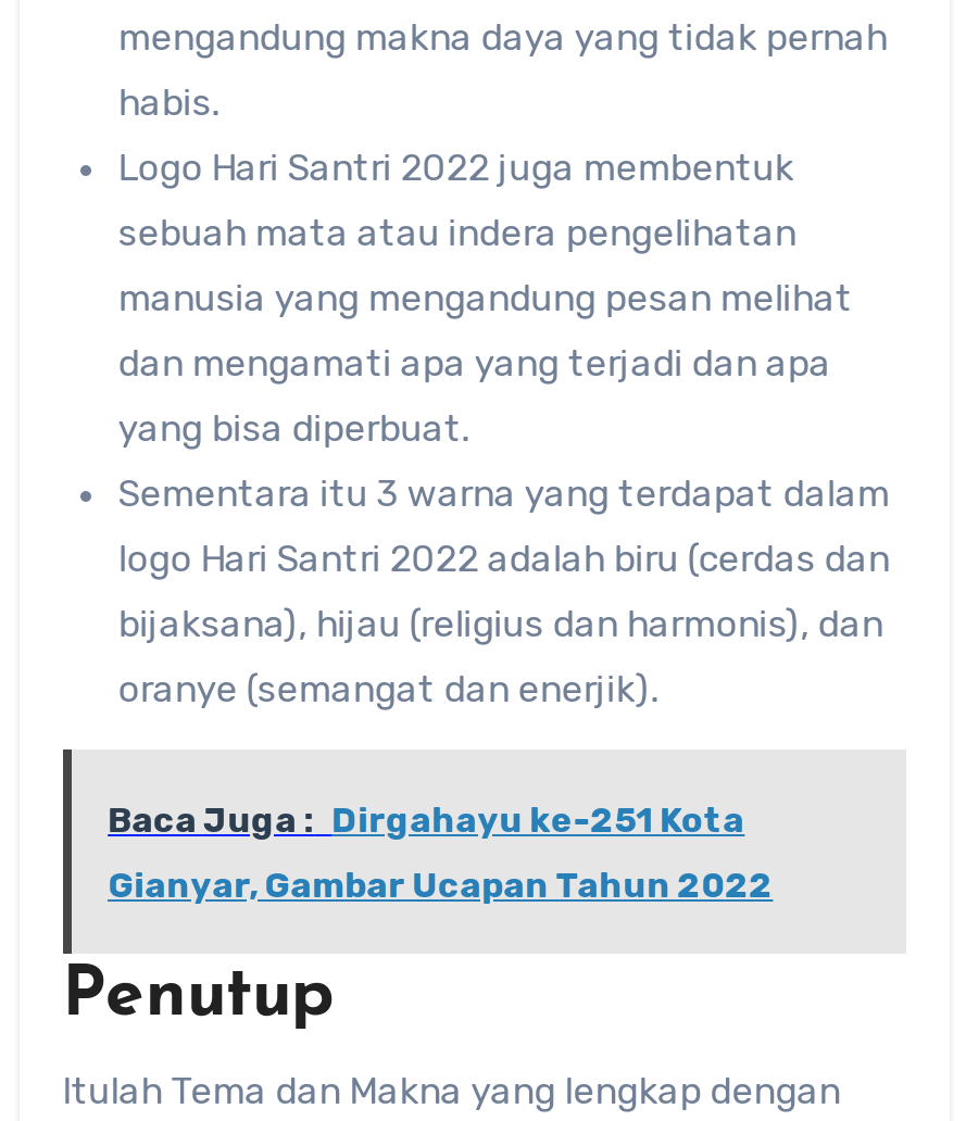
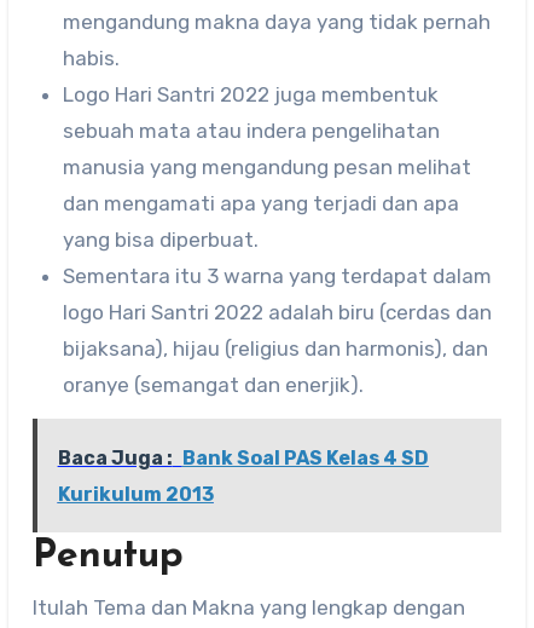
[108,799,745,841] Baca Juga : Dirgahayu ke-251 Kota -> [58,446,428,469] Baca Juga : Bank Soal PAS Kelas 4 SD
[108,865,773,906] Gianyar, Gambar Ucapan Tahun 2022 -> [58,483,213,506] Kurikulum 2013

